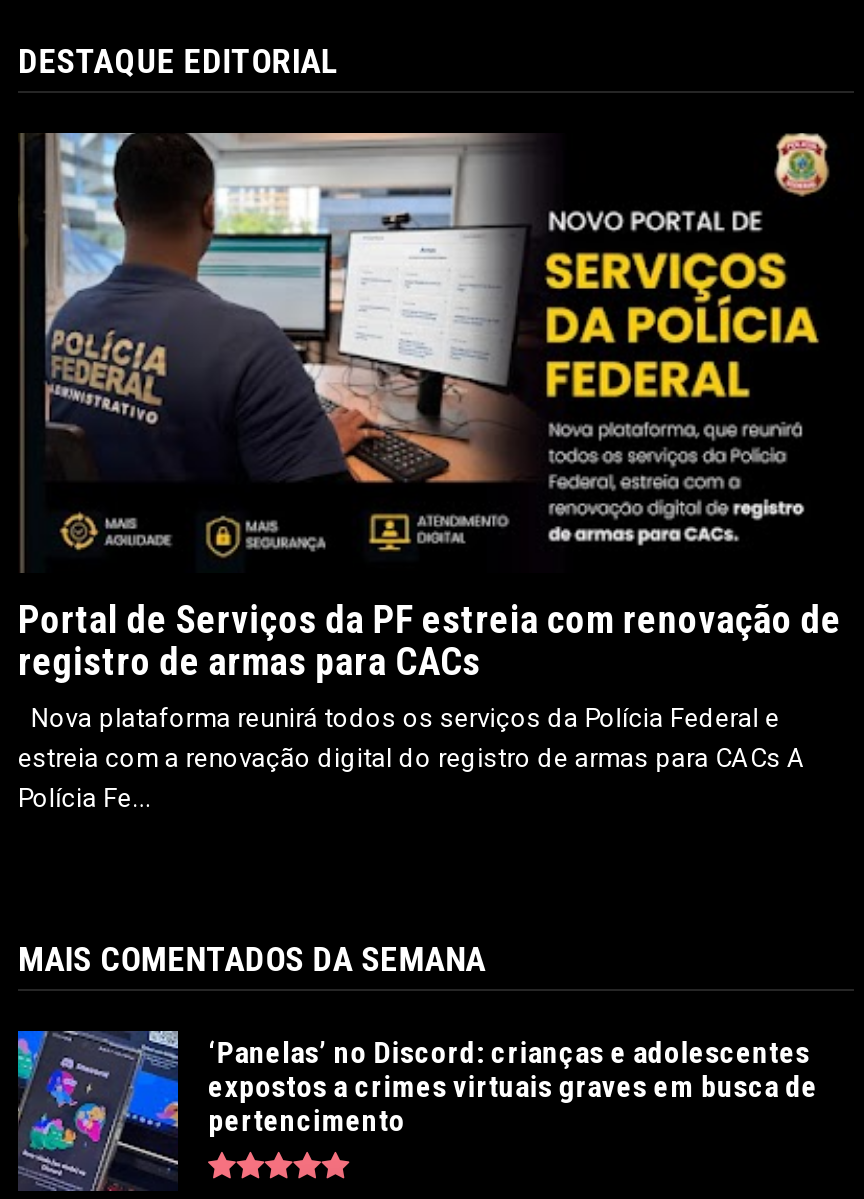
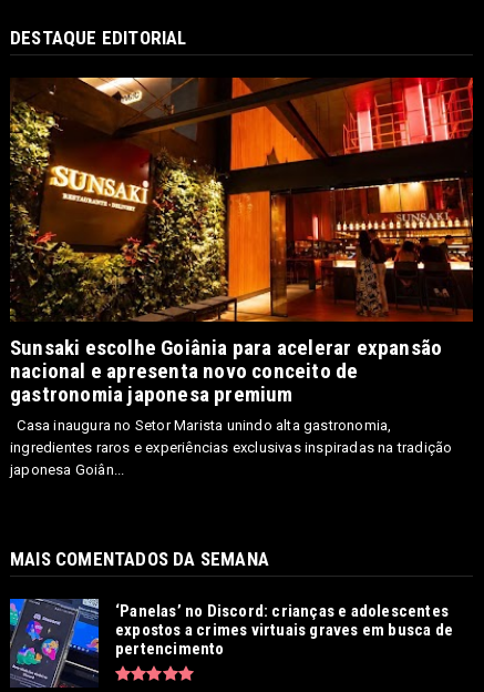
[18,131,854,812] [image] | Portal de Serviços da PF estreia com renovação de | registro de armas para CACs | Nova plataforma reunirá todos os serviços da Polícia Federal e | estreia com a renovação digital do registro de armas para CACs A | Polícia Fe... -> [10,77,474,478] [image] | Sunsaki escolhe Goiânia para acelerar expansão | nacional e apresenta novo conceito de | gastronomia japonesa premium | Casa inaugura no Setor Marista unindo alta gastronomia, | ingredientes raros e experiências exclusivas inspiradas na tradição | japonesa Goiân...

